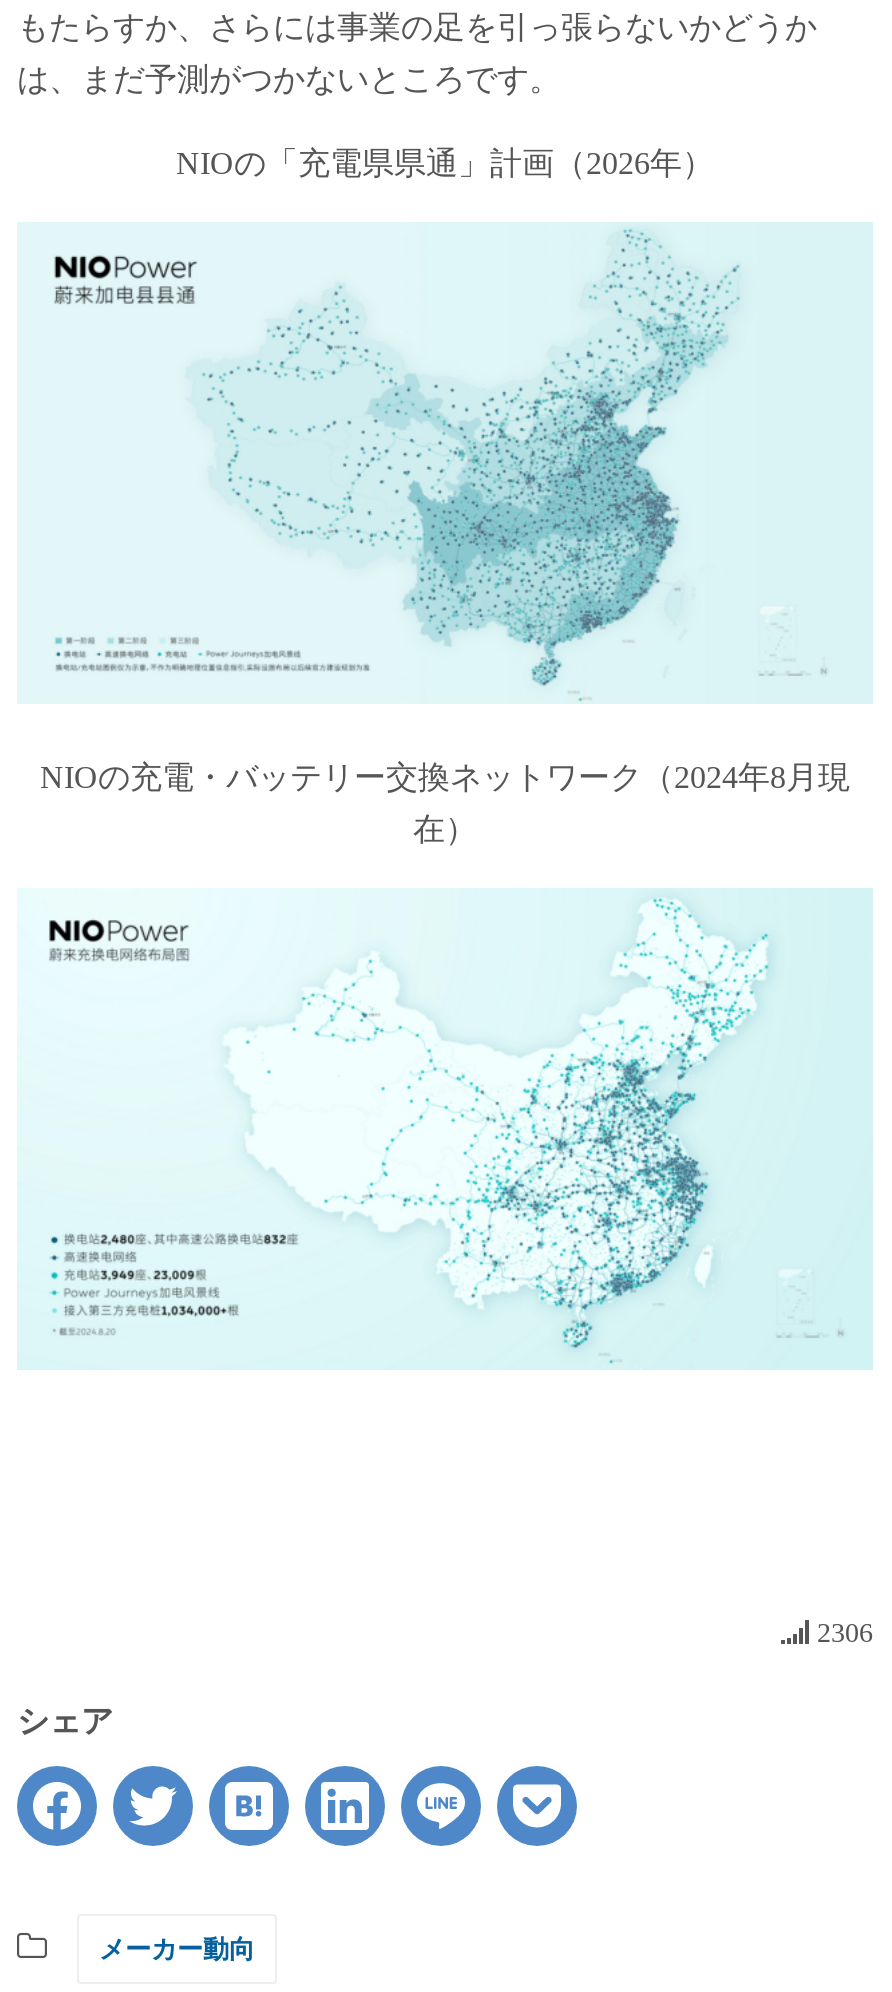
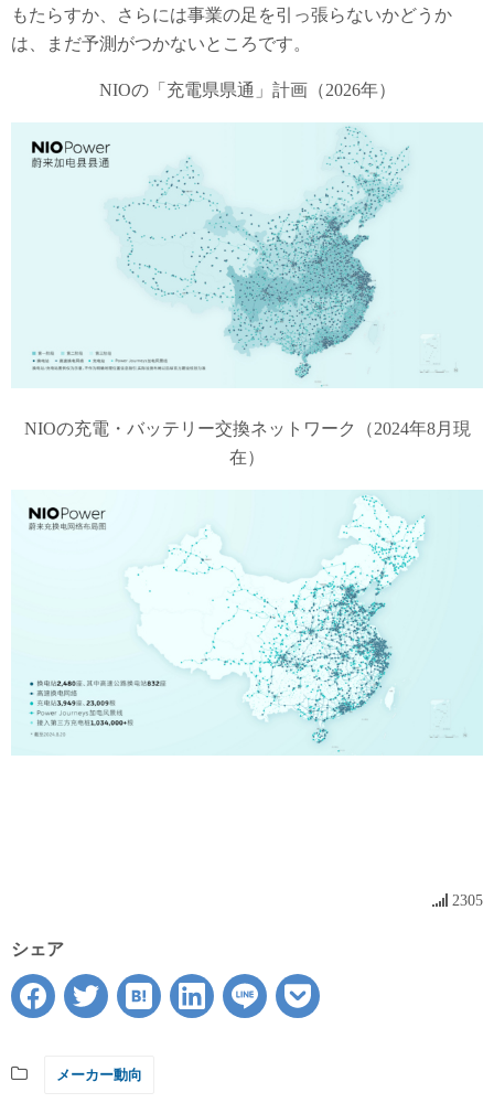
[809,1617,873,1647] 2306 -> [448,892,483,908] 2305

